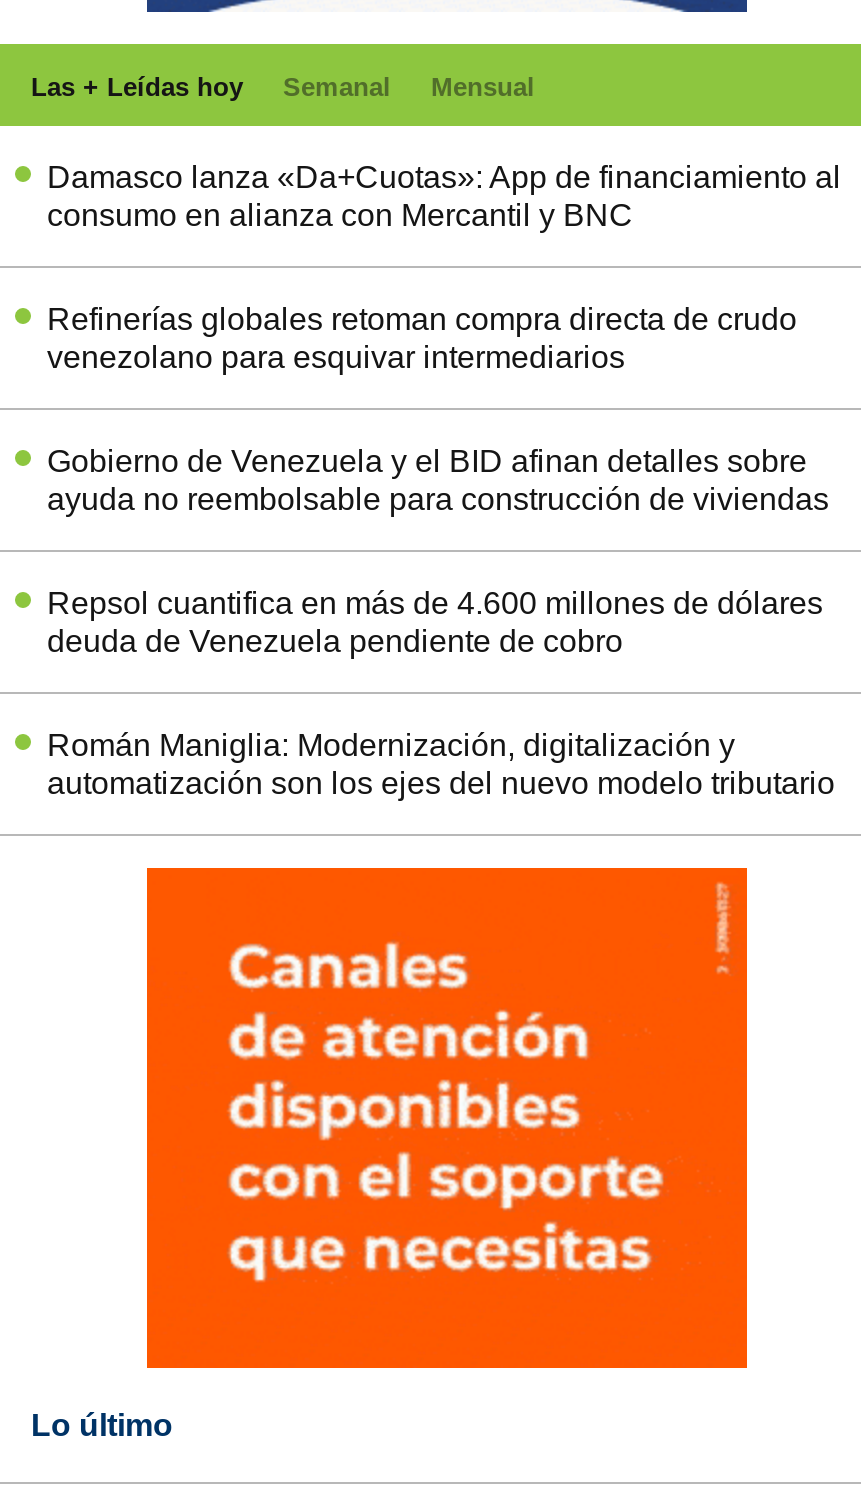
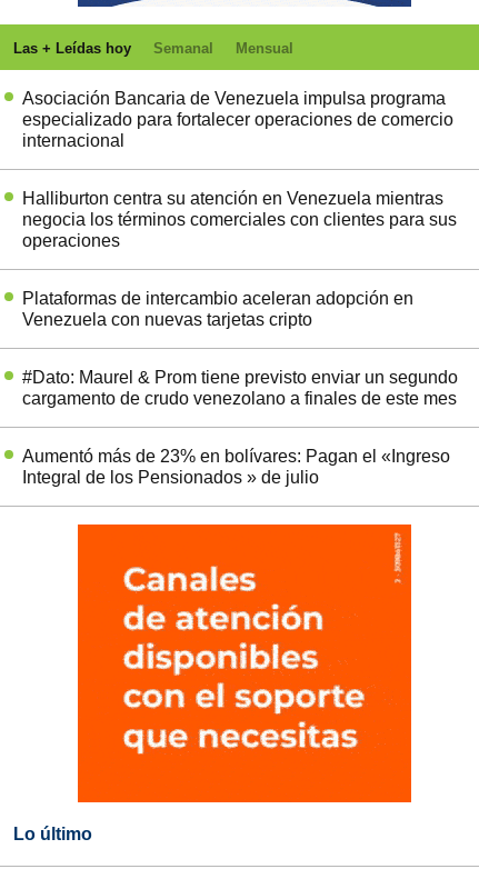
[47,160,841,232] Damasco lanza «Da+Cuotas»: App de financiamiento al | consumo en alianza con Mercantil y BNC -> [22,89,453,150] Asociación Bancaria de Venezuela impulsa programa | especializado para fortalecer operaciones de comercio | internacional
[47,302,797,374] Refinerías globales retoman compra directa de crudo | venezolano para esquivar intermediarios -> [22,189,457,250] Halliburton centra su atención en Venezuela mientras | negocia los términos comerciales con clientes para sus | operaciones
[47,444,829,516] Gobierno de Venezuela y el BID afinan detalles sobre | ayuda no reembolsable para construcción de viviendas -> [22,289,413,329] Plataformas de intercambio aceleran adopción en | Venezuela con nuevas tarjetas cripto
[47,586,823,658] Repsol cuantifica en más de 4.600 millones de dólares | deuda de Venezuela pendiente de cobro -> [22,368,458,408] #Dato: Maurel & Prom tiene previsto enviar un segundo | cargamento de crudo venezolano a finales de este mes
[47,728,835,800] Román Maniglia: Modernización, digitalización y | automatización son los ejes del nuevo modelo tributario -> [22,447,450,487] Aumentó más de 23% en bolívares: Pagan el «Ingreso | Integral de los Pensionados » de julio

